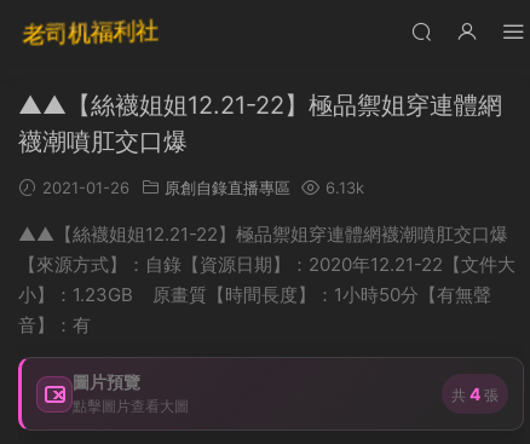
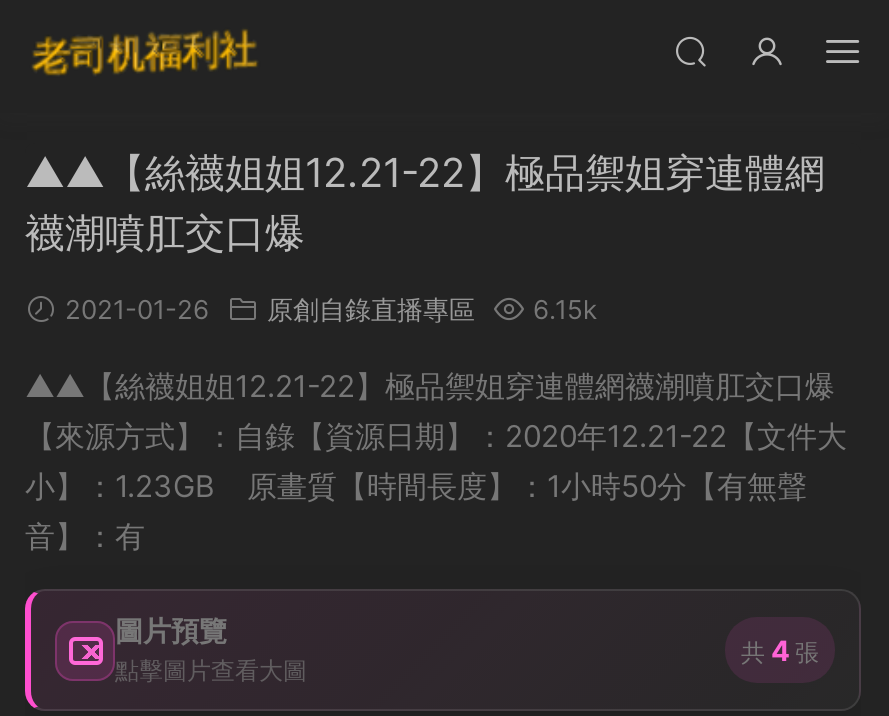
[38,178,364,197] 2021-01-26 原創自錄直播專區 6.13k -> [57,293,597,325] 2021-01-26 原創自錄直播專區 6.15k

